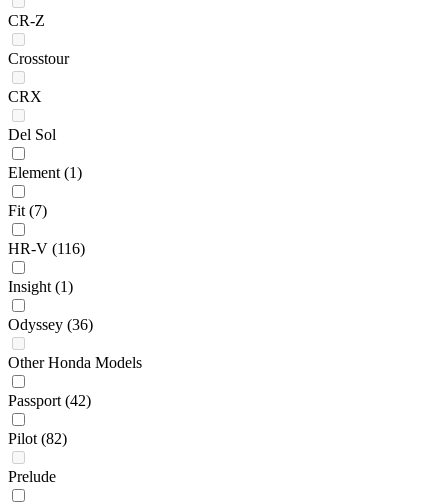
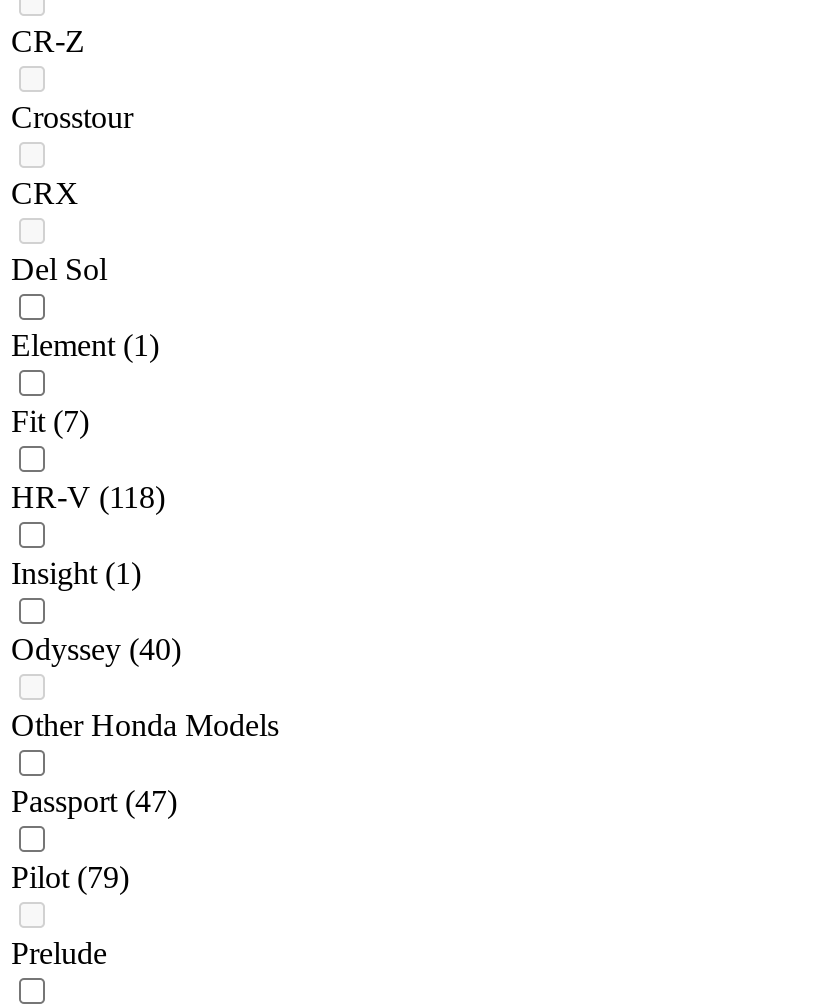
[8,240,85,257] HR-V (116) -> [11,481,165,515] HR-V (118)
[8,316,93,333] Odyssey (36) -> [11,633,181,667] Odyssey (40)
[8,392,91,409] Passport (42) -> [11,785,177,819] Passport (47)
[8,430,67,447] Pilot (82) -> [11,861,129,895] Pilot (79)

